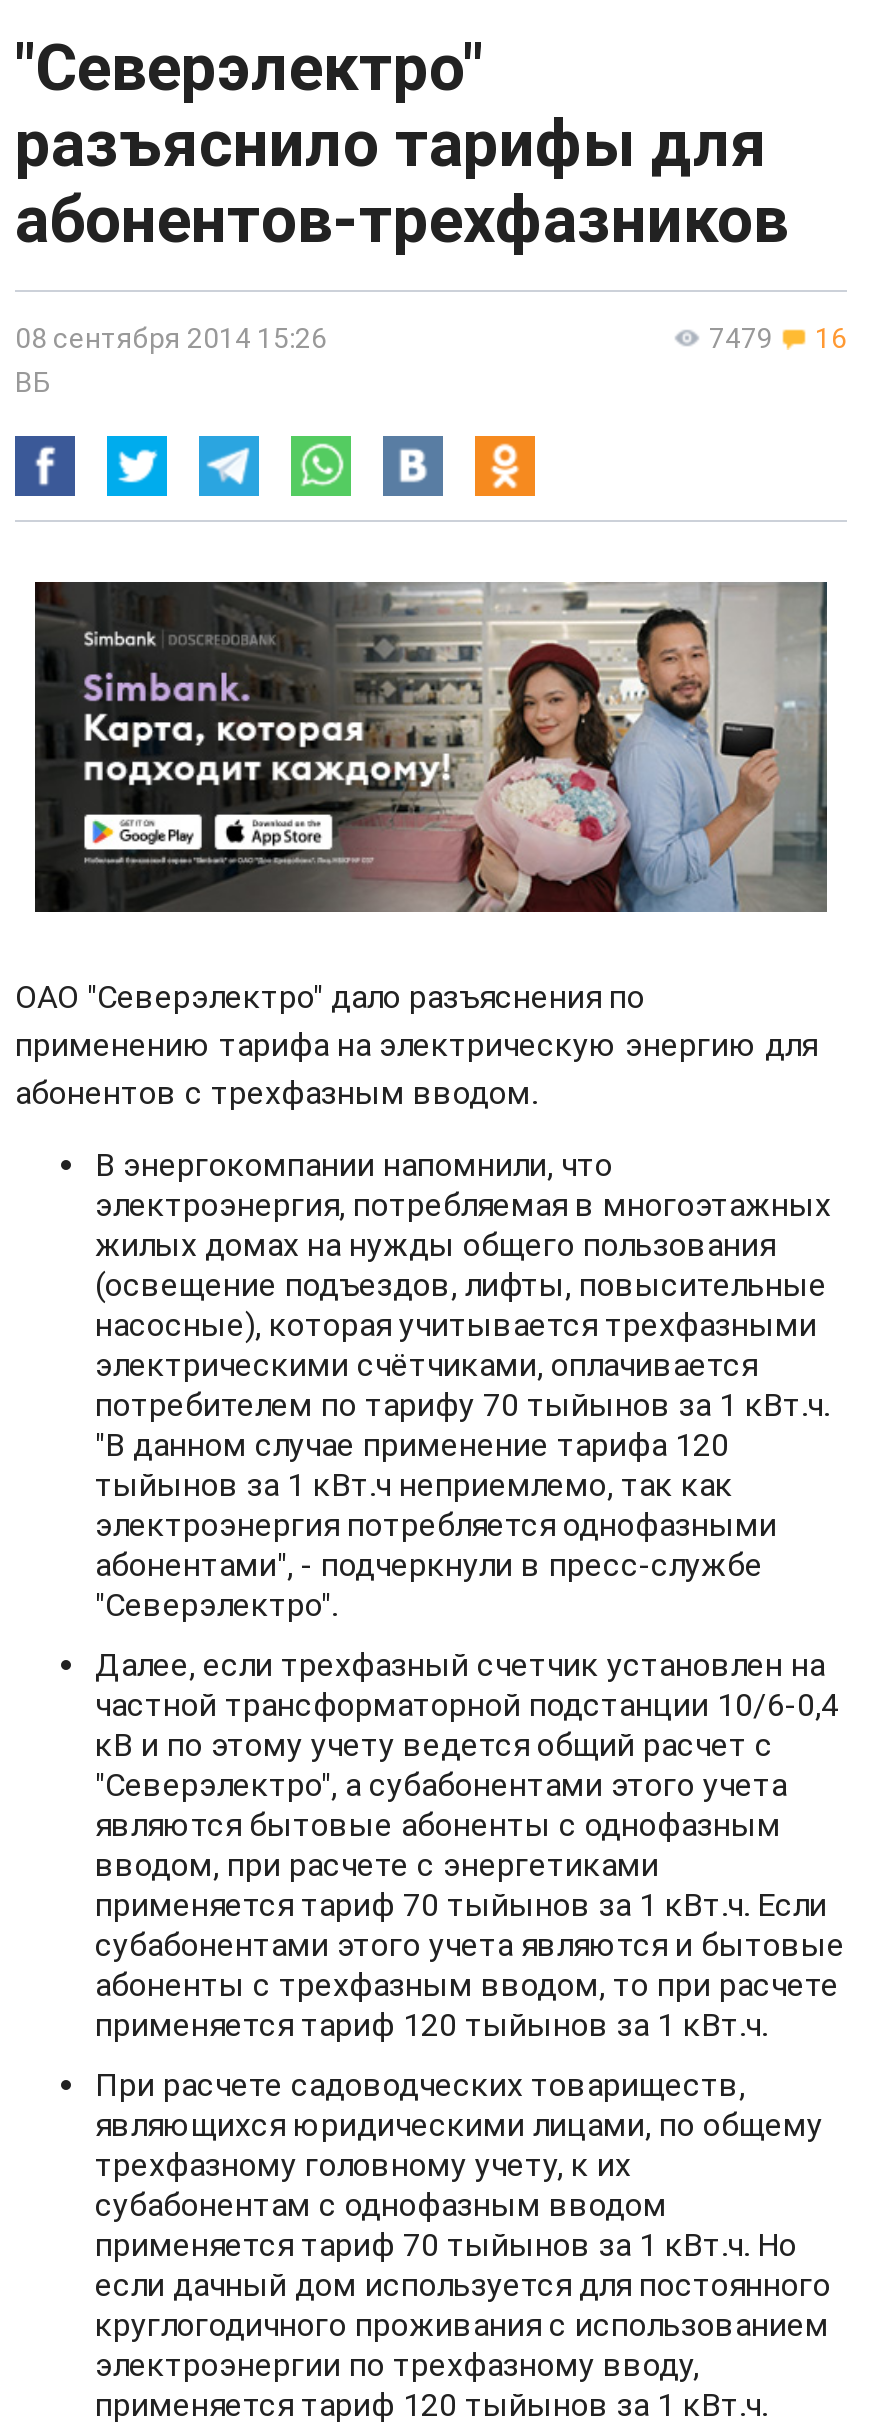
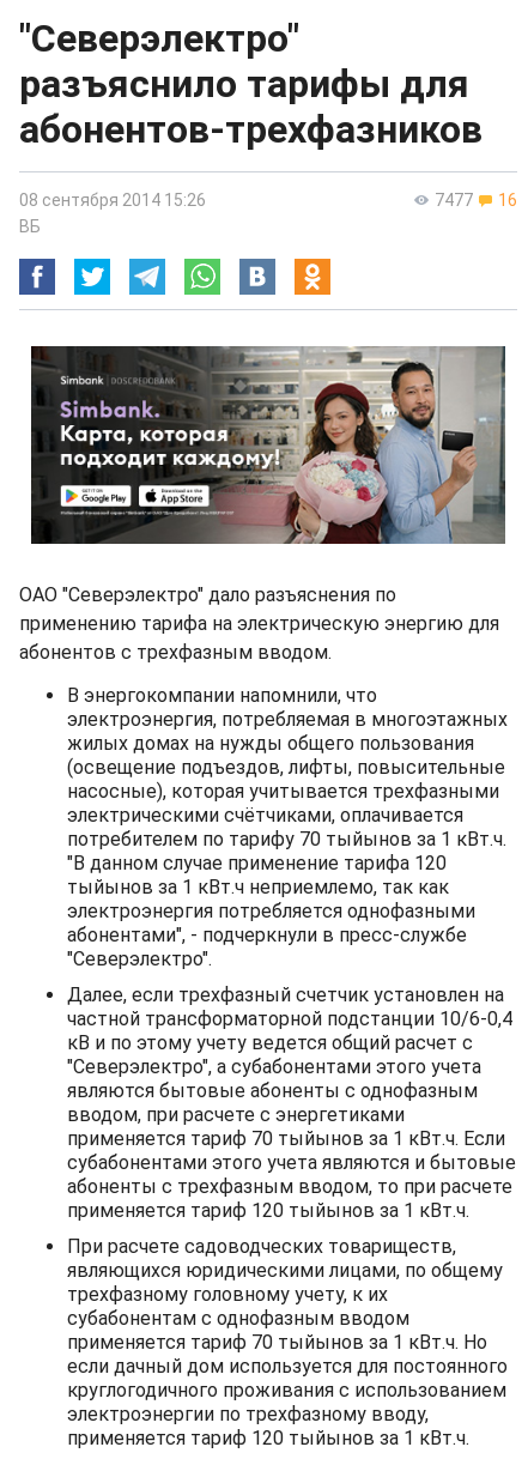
[703,322,847,354] 7479 16 -> [431,190,517,210] 7477 16

